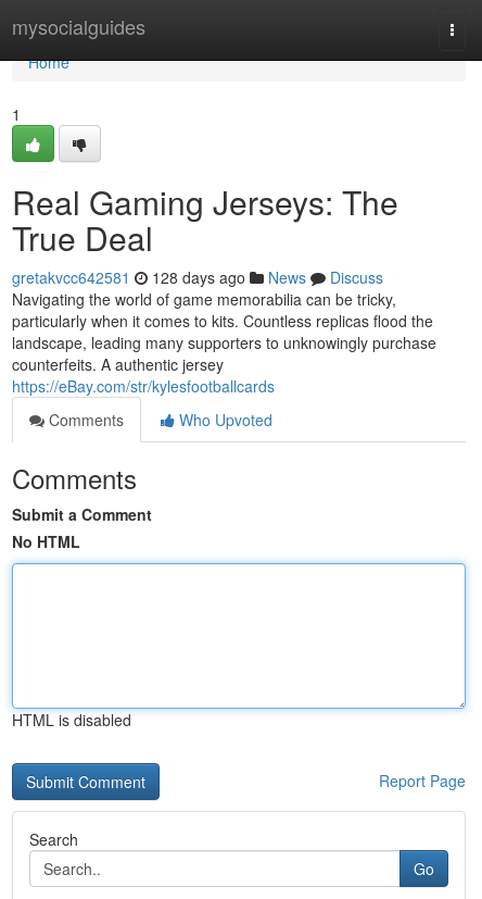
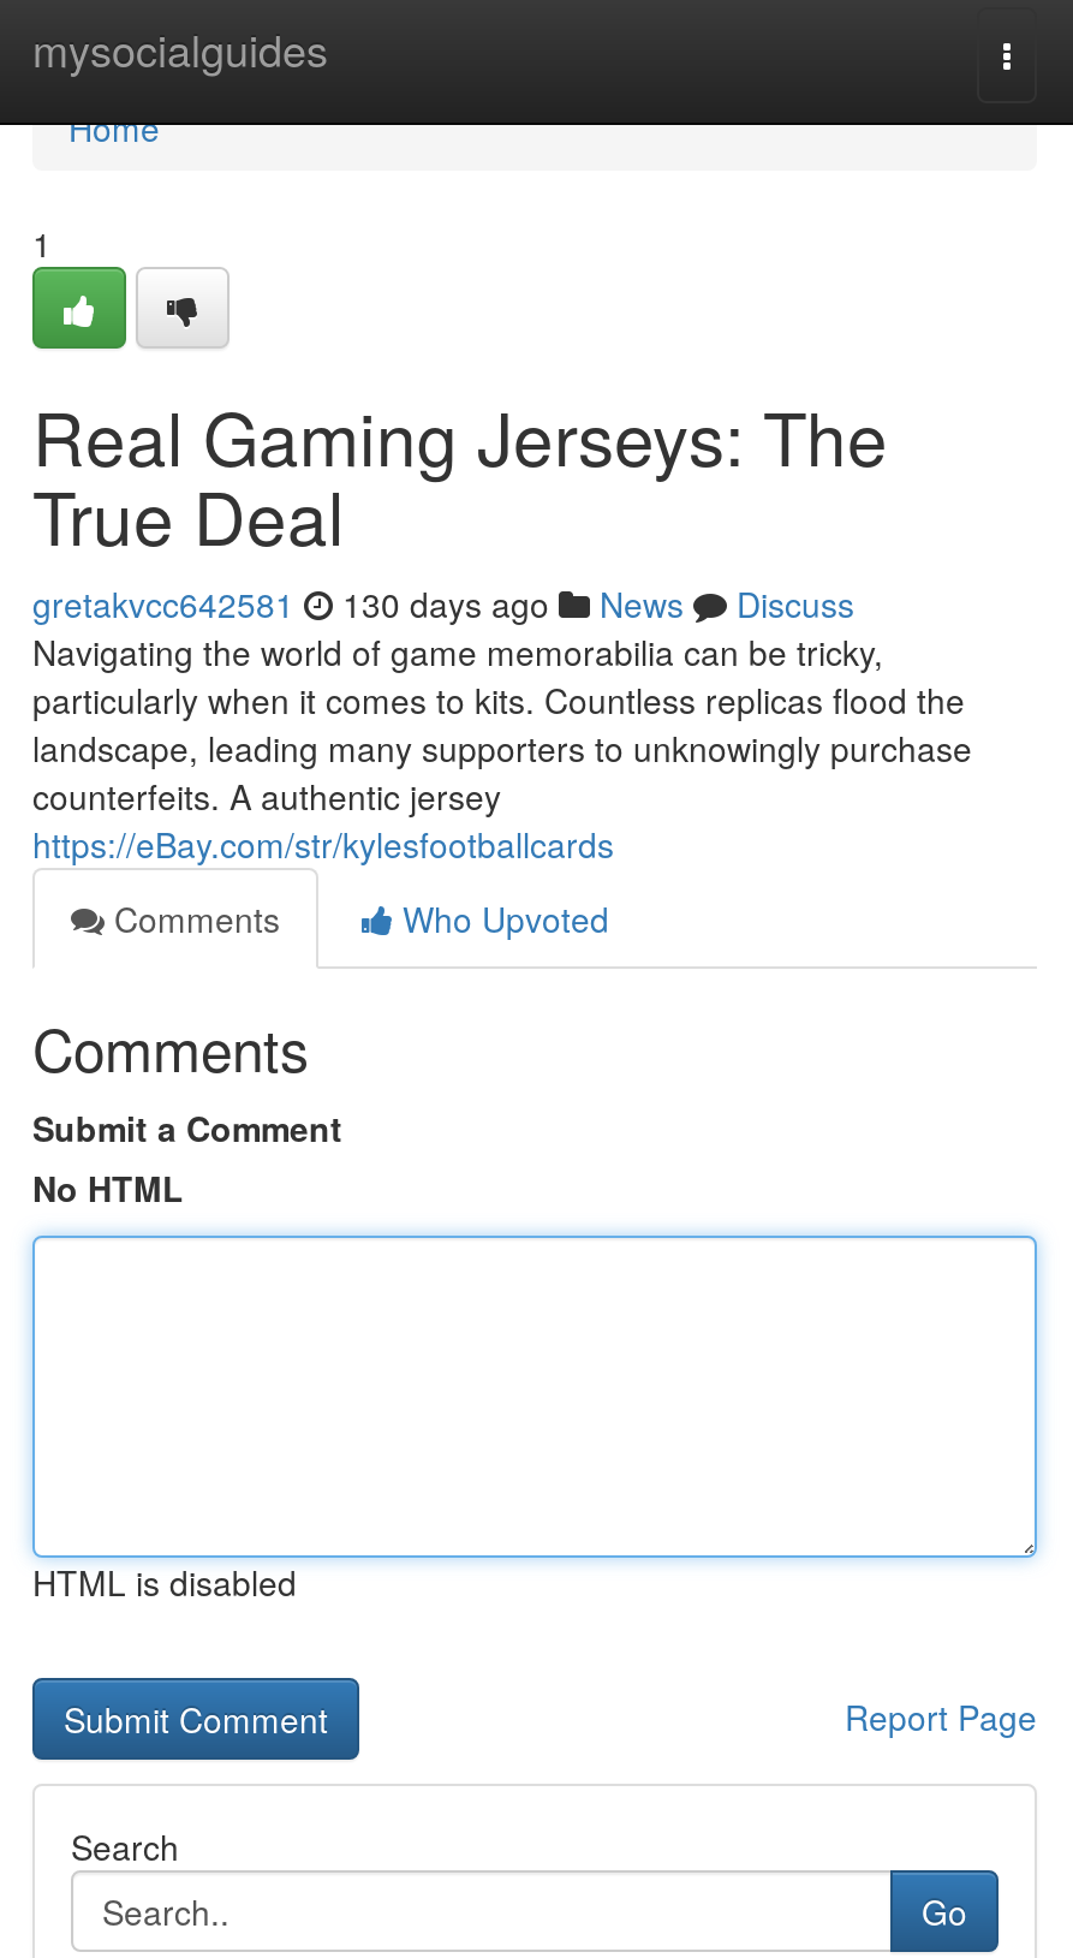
[12,266,383,288] gretakvcc642581 128 days ago News Discuss -> [32,579,854,627] gretakvcc642581 130 days ago News Discuss

